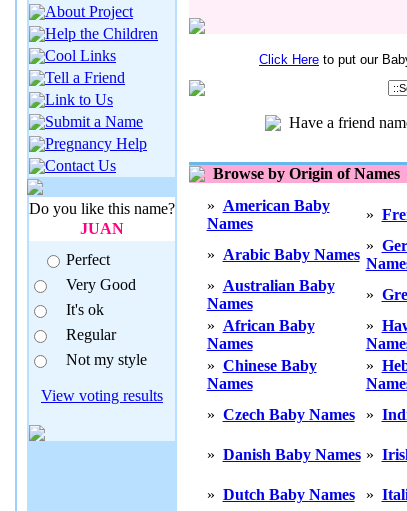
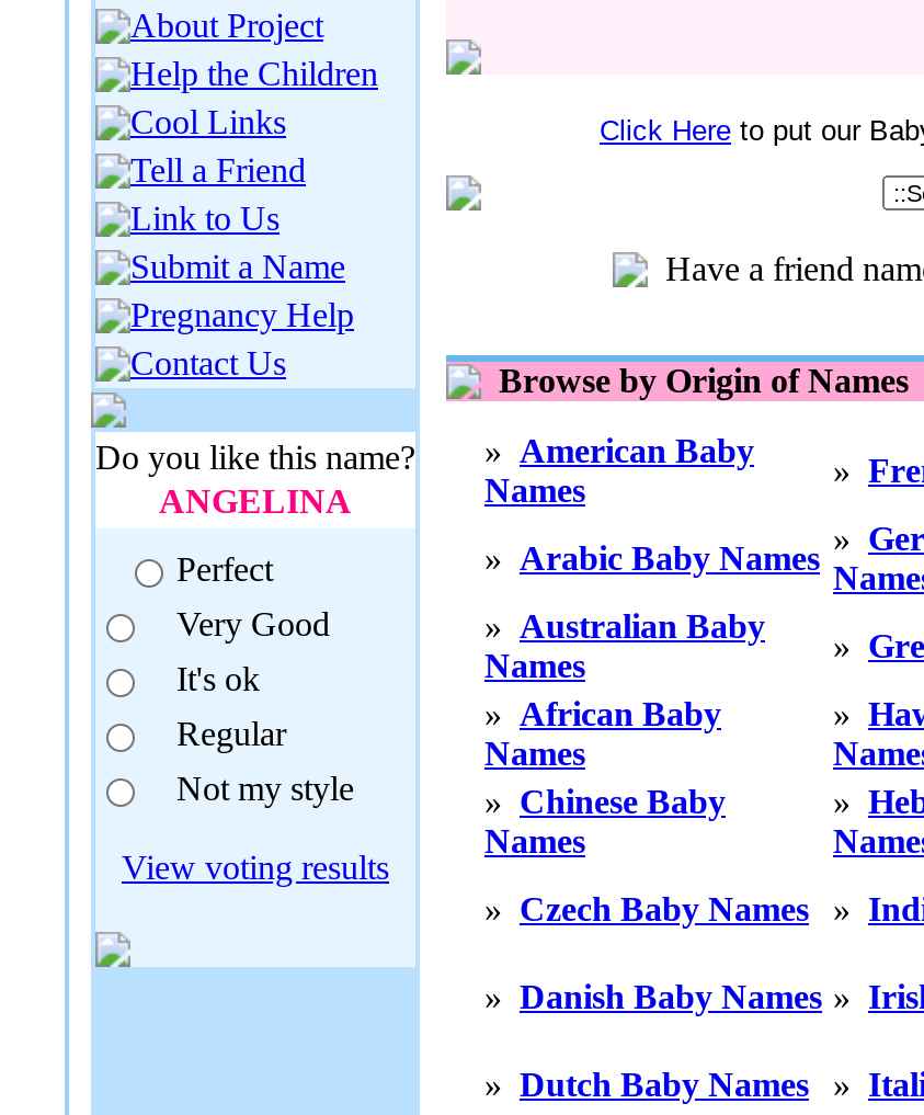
[80,220,124,237] JUAN -> [159,482,352,520] ANGELINA

